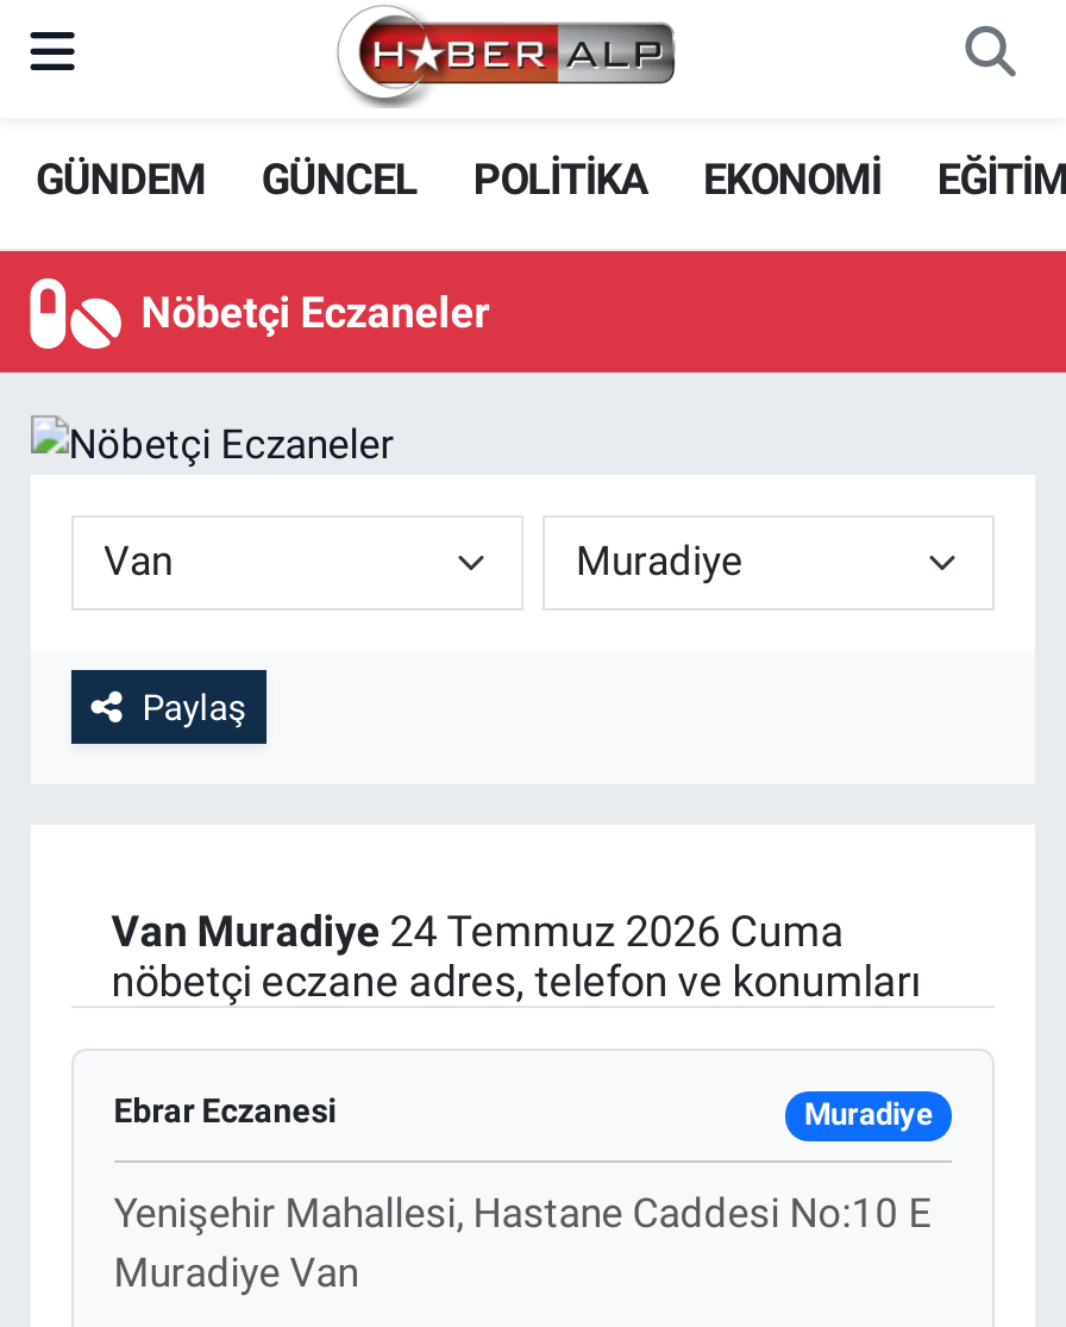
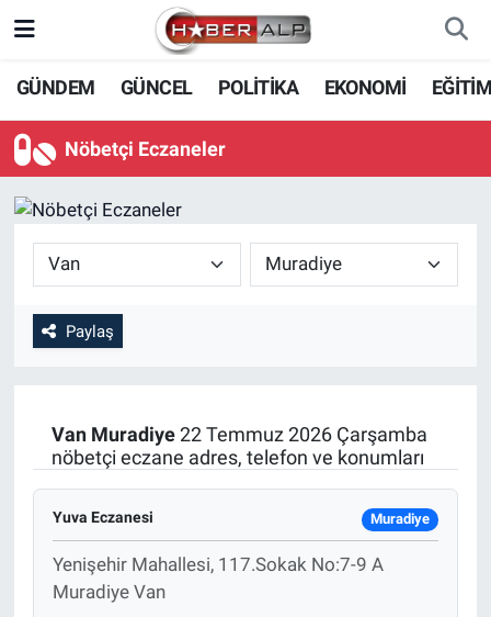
[111,905,844,955] Van Muradiye 24 Temmuz 2026 Cuma -> [51,422,427,446] Van Muradiye 22 Temmuz 2026 Çarşamba
[114,1091,337,1129] Ebrar Eczanesi -> [52,508,153,526] Yuva Eczanesi
[114,1188,932,1236] Yenişehir Mahallesi, Hastane Caddesi No:10 E -> [52,553,383,575] Yenişehir Mahallesi, 117.Sokak No:7-9 A

